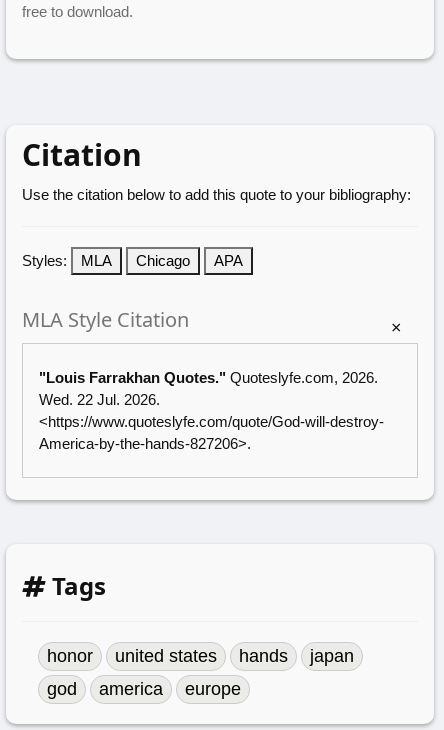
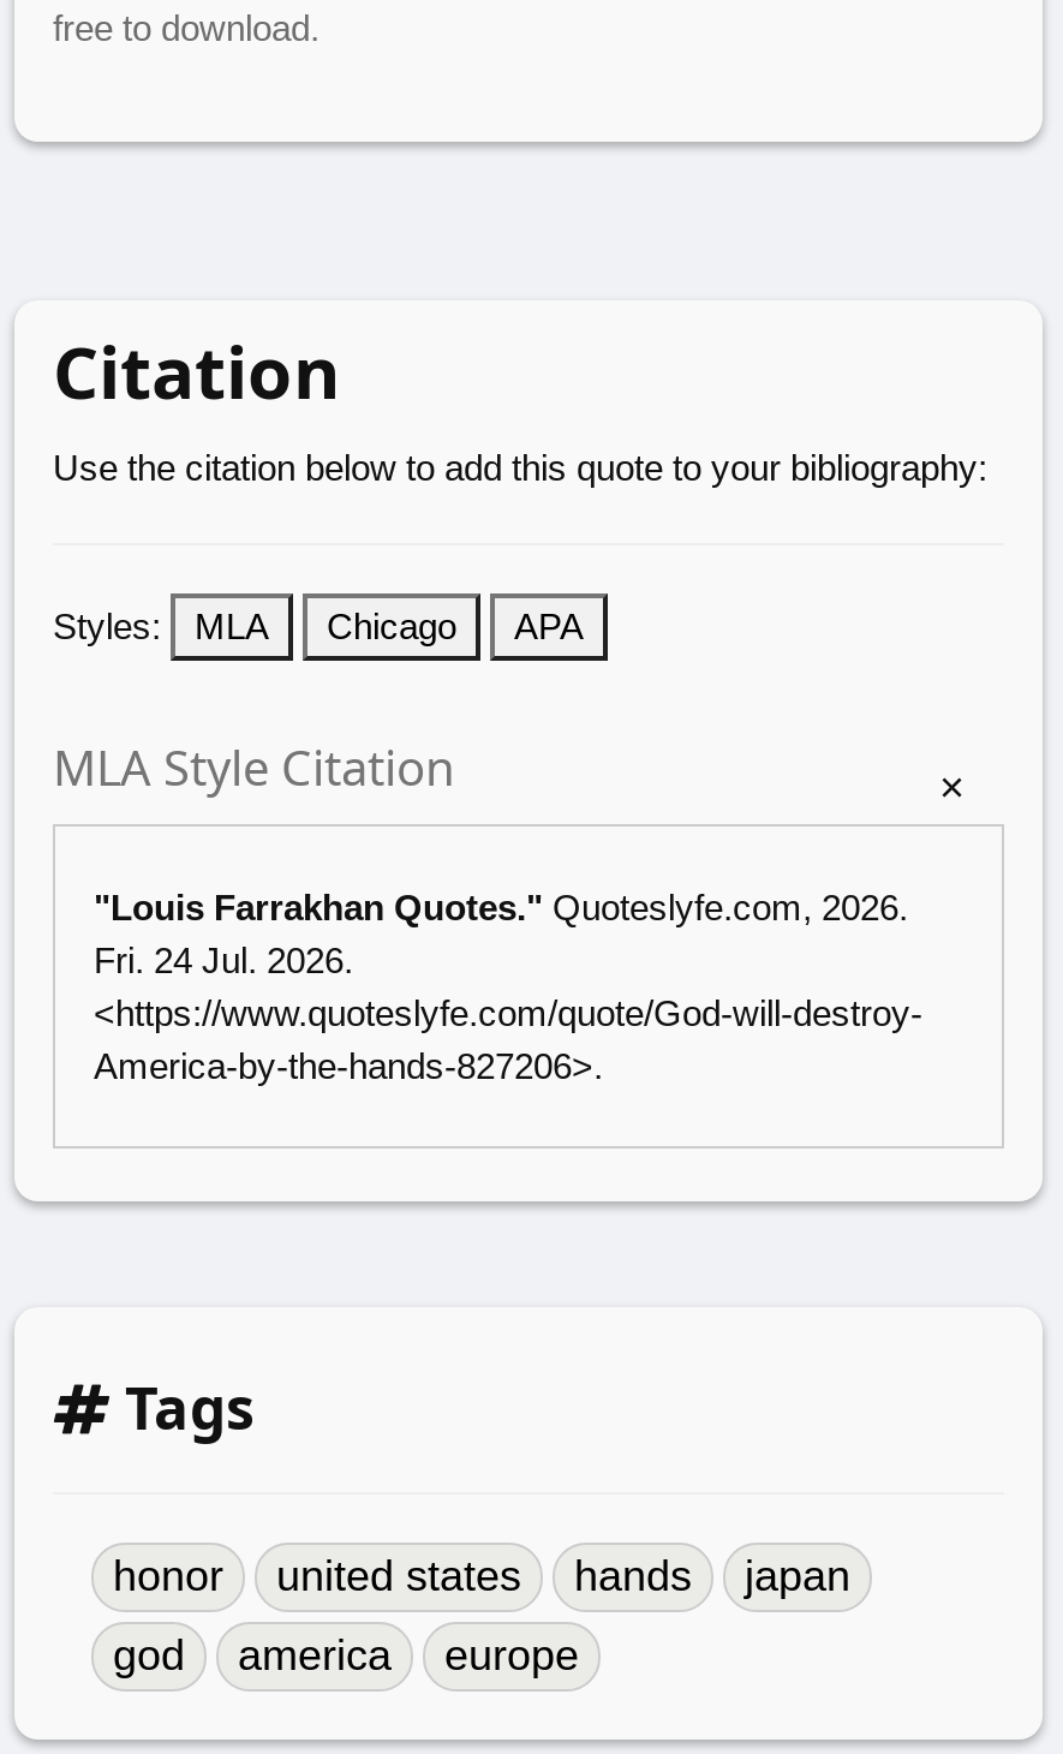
[39,391,160,408] Wed. 22 Jul. 2026. -> [94,939,353,979] Fri. 24 Jul. 2026.

